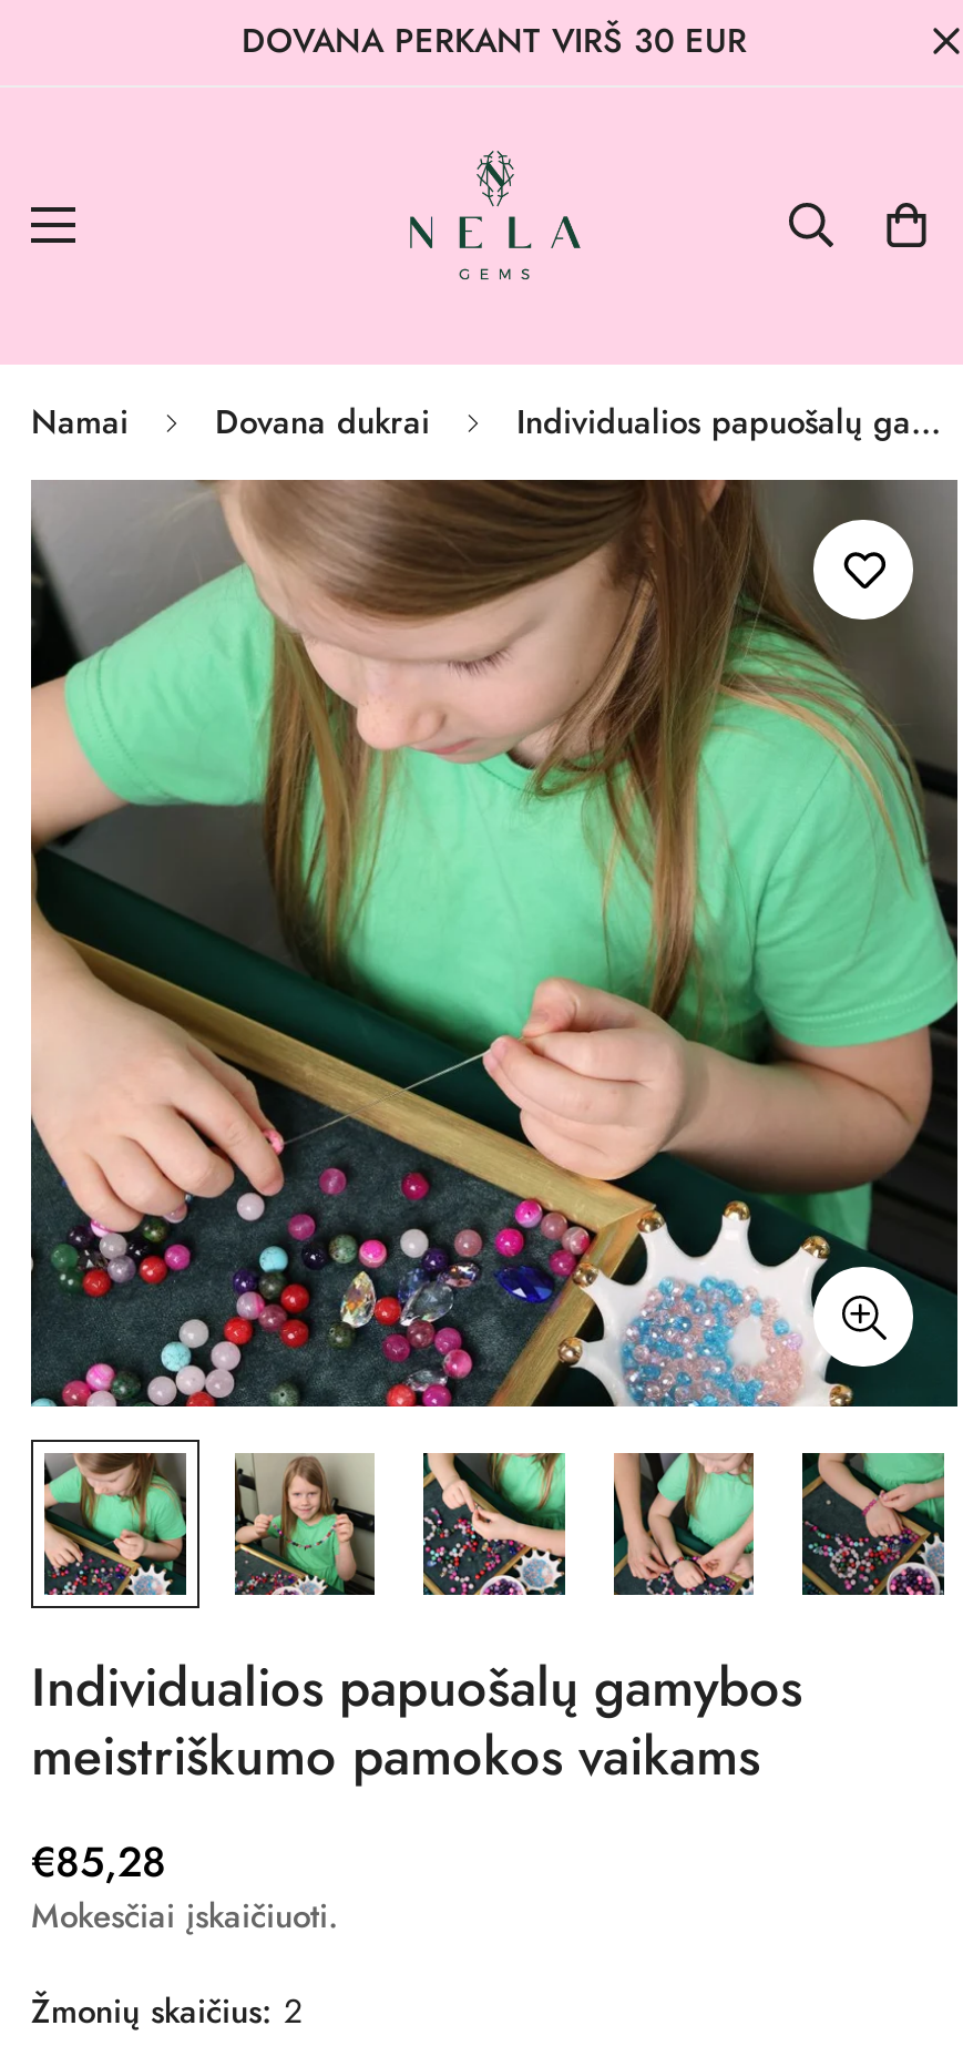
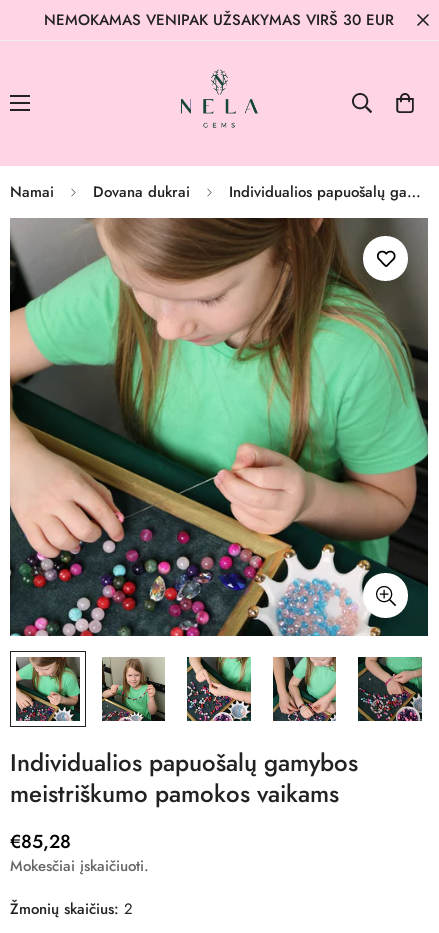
[242,17,747,65] DOVANA PERKANT VIRŠ 30 EUR -> [44,9,394,31] NEMOKAMAS VENIPAK UŽSAKYMAS VIRŠ 30 EUR

